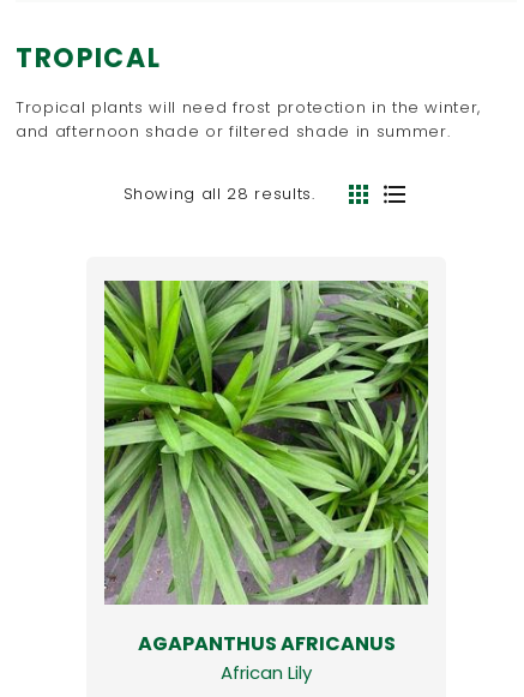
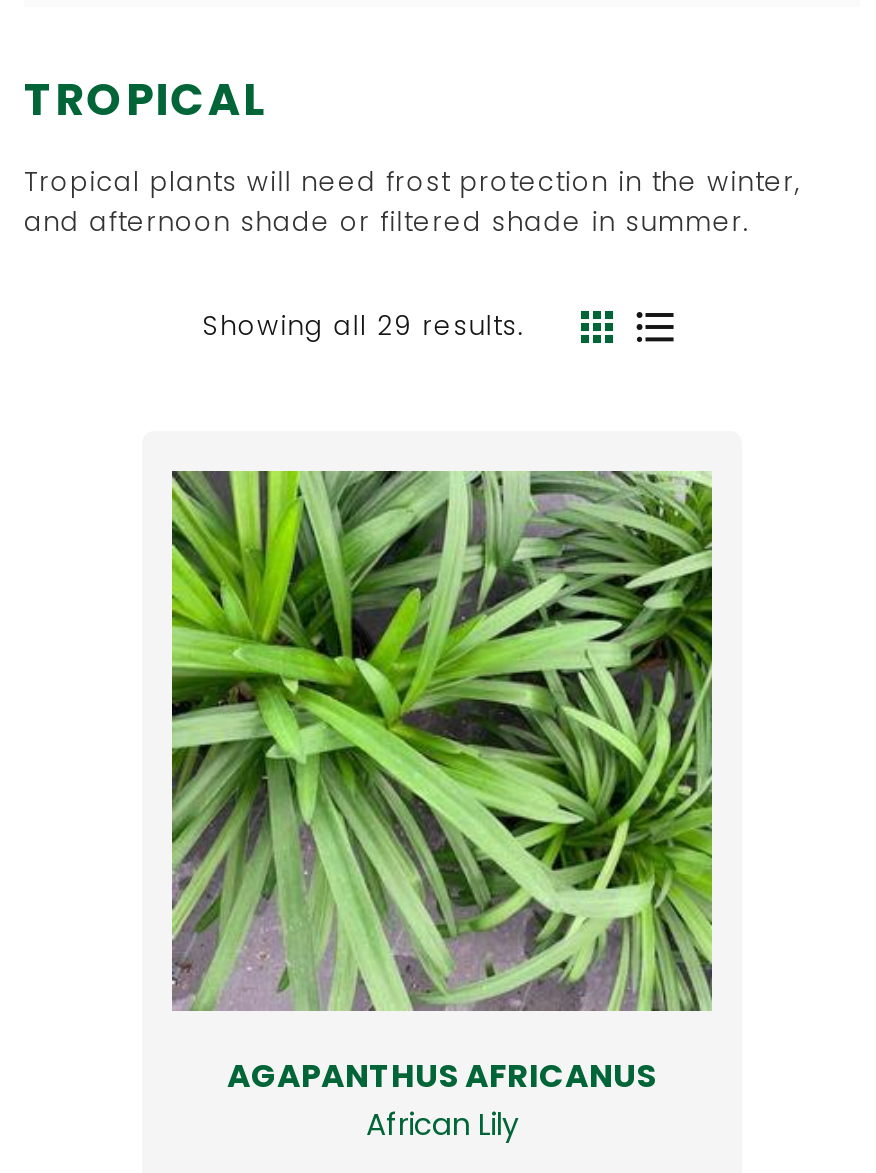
[123,182,315,205] Showing all 28 results. -> [203,307,523,345] Showing all 29 results.

